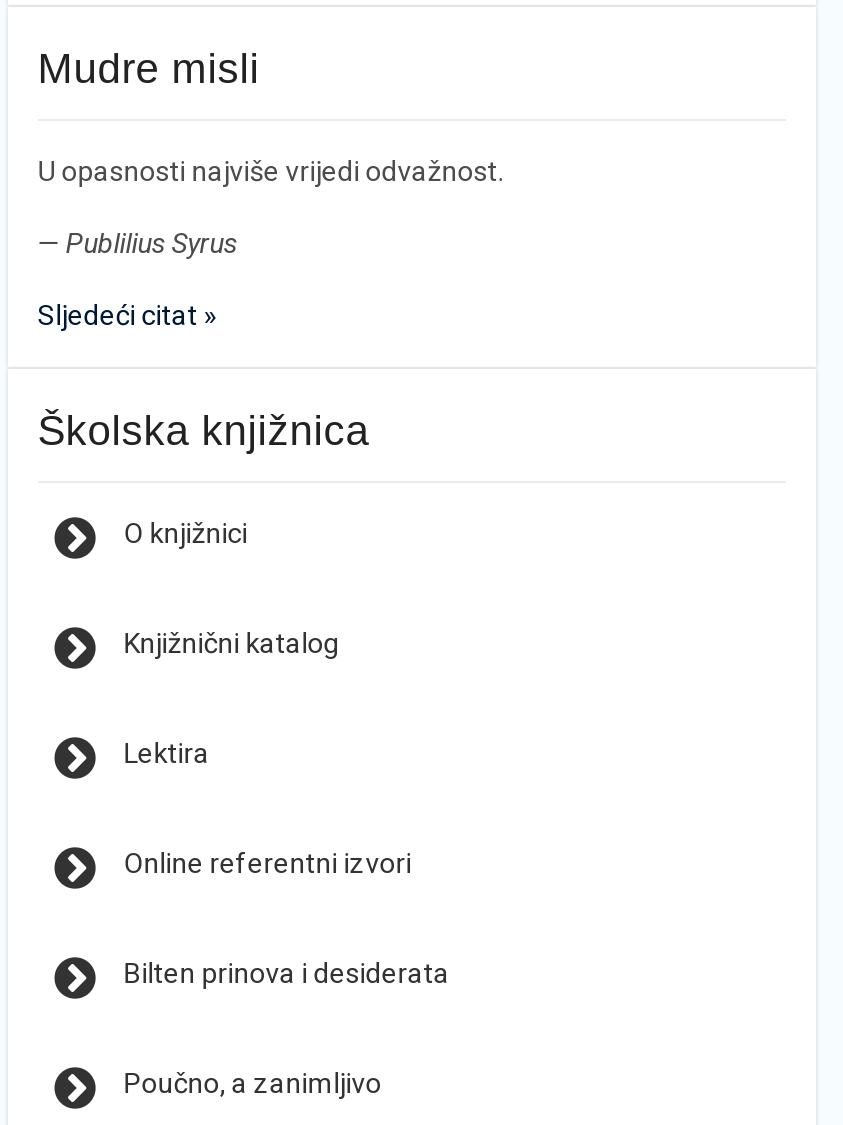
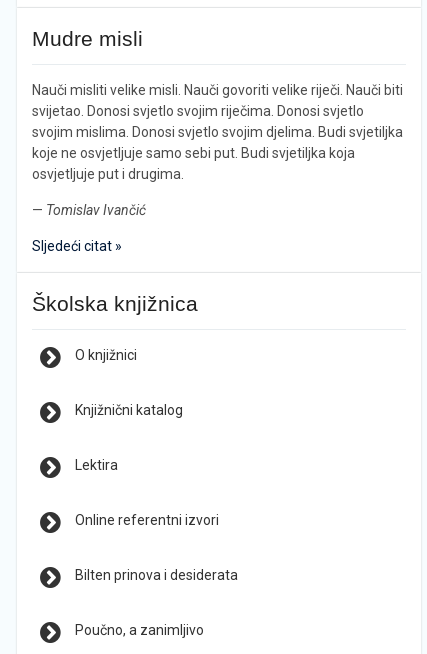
[37,154,503,186] U opasnosti najviše vrijedi odvažnost. -> [32,81,403,181] Nauči misliti velike misli. Nauči govoriti velike riječi. Nauči biti | svijetao. Donosi svjetlo svojim riječima. Donosi svjetlo | svojim mislima. Donosi svjetlo svojim djelima. Budi svjetiljka | koje ne osvjetljuje samo sebi put. Budi svjetiljka koja | osvjetljuje put i drugima.
[37,226,237,258] — Publilius Syrus -> [32,201,146,217] — Tomislav Ivančić

